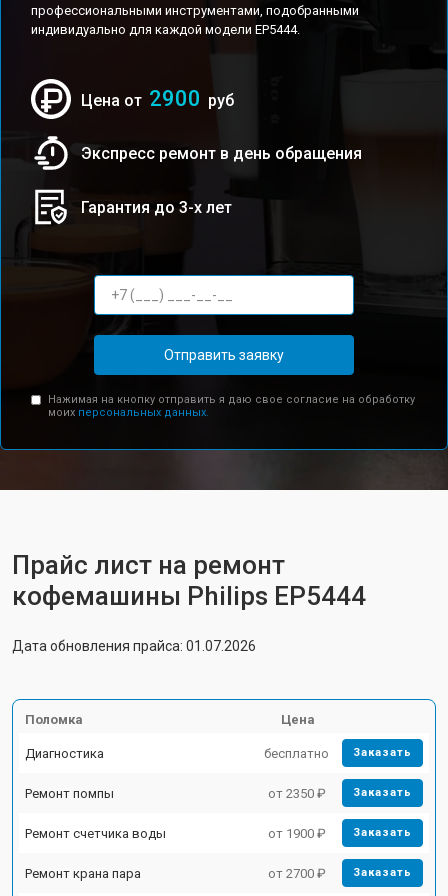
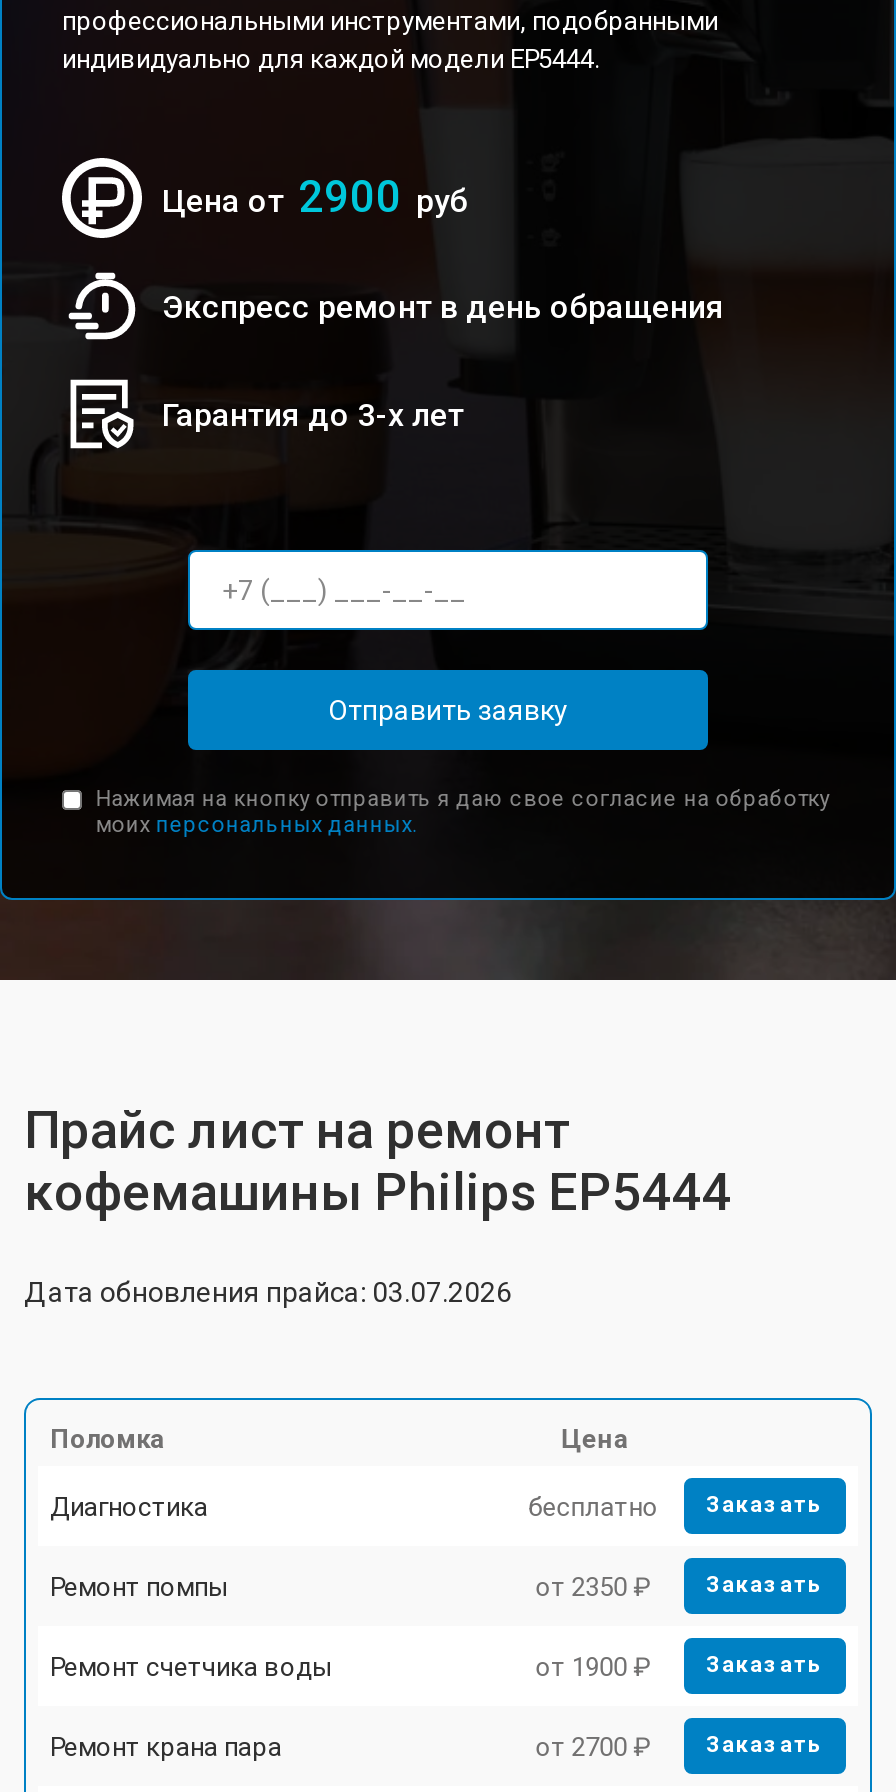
[12,638,256,654] Дата обновления прайса: 01.07.2026 -> [24,1276,512,1308] Дата обновления прайса: 03.07.2026

